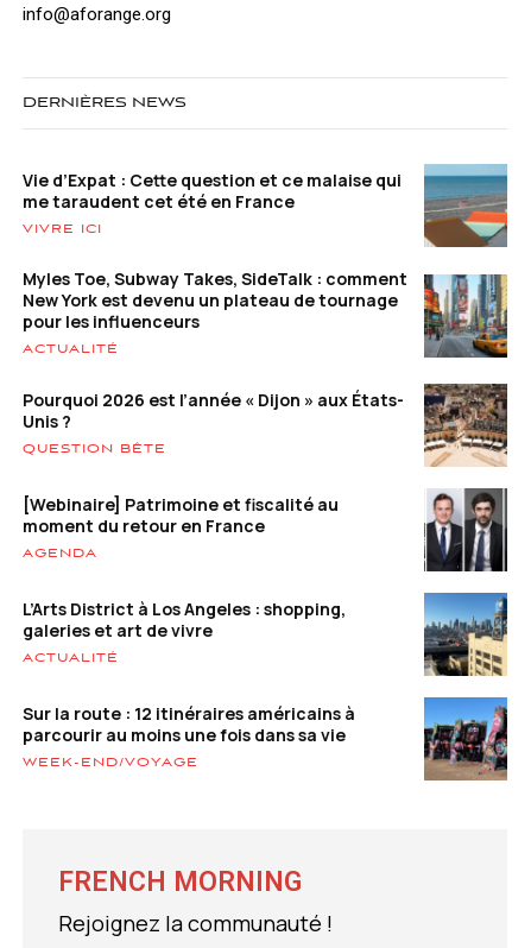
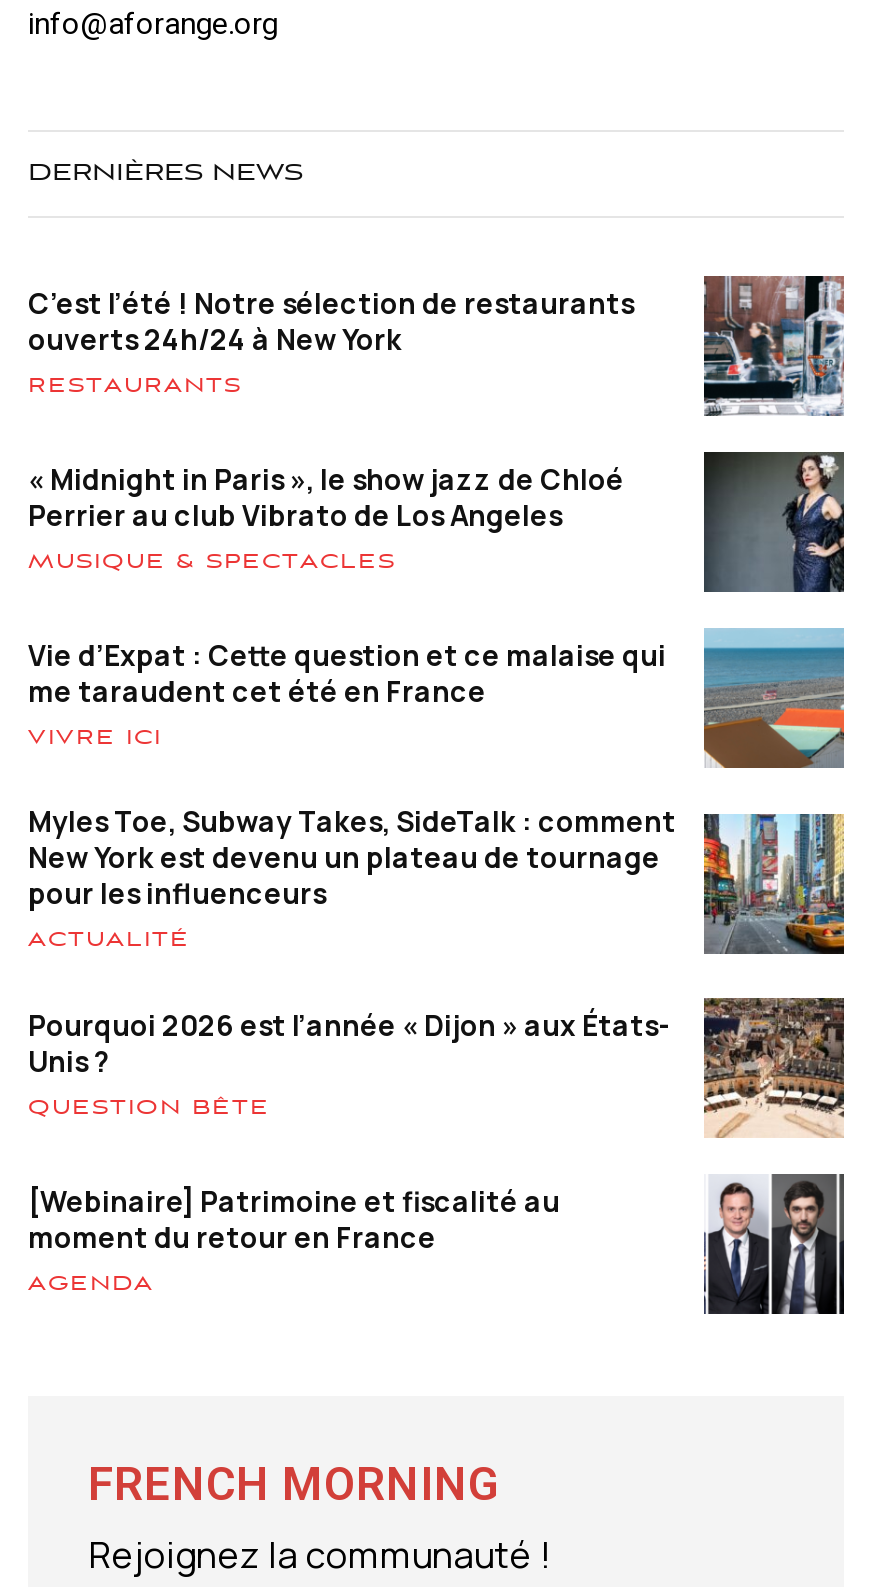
none -> [28,274,846,573] [image] | C’est l’été ! Notre sélection de restaurants | ouverts 24h/24 à New York | RESTAURANTS | « Midnight in Paris », le show jazz de Chloé | Perrier au club Vibrato de Los Angeles | MUSIQUE & SPECTACLES
none -> [702,450,846,594] [image]
moved [23,168,510,560] -> [28,635,848,1295]: [image] | Vie d’Expat : Cette question et ce malaise qui | me taraudent cet été en France | ... | moment du retour en France | AGENDA
[23,597,355,769] L’Arts District à Los Angeles : shopping, | galeries et art de vivre | ACTUALITÉ | Sur la route : 12 itinéraires américains à | parcourir au moins une fois dans sa vie | WEEK-END/VOYAGE -> none
[423,592,508,677] [image] -> none
[423,696,508,782] [image] -> none

